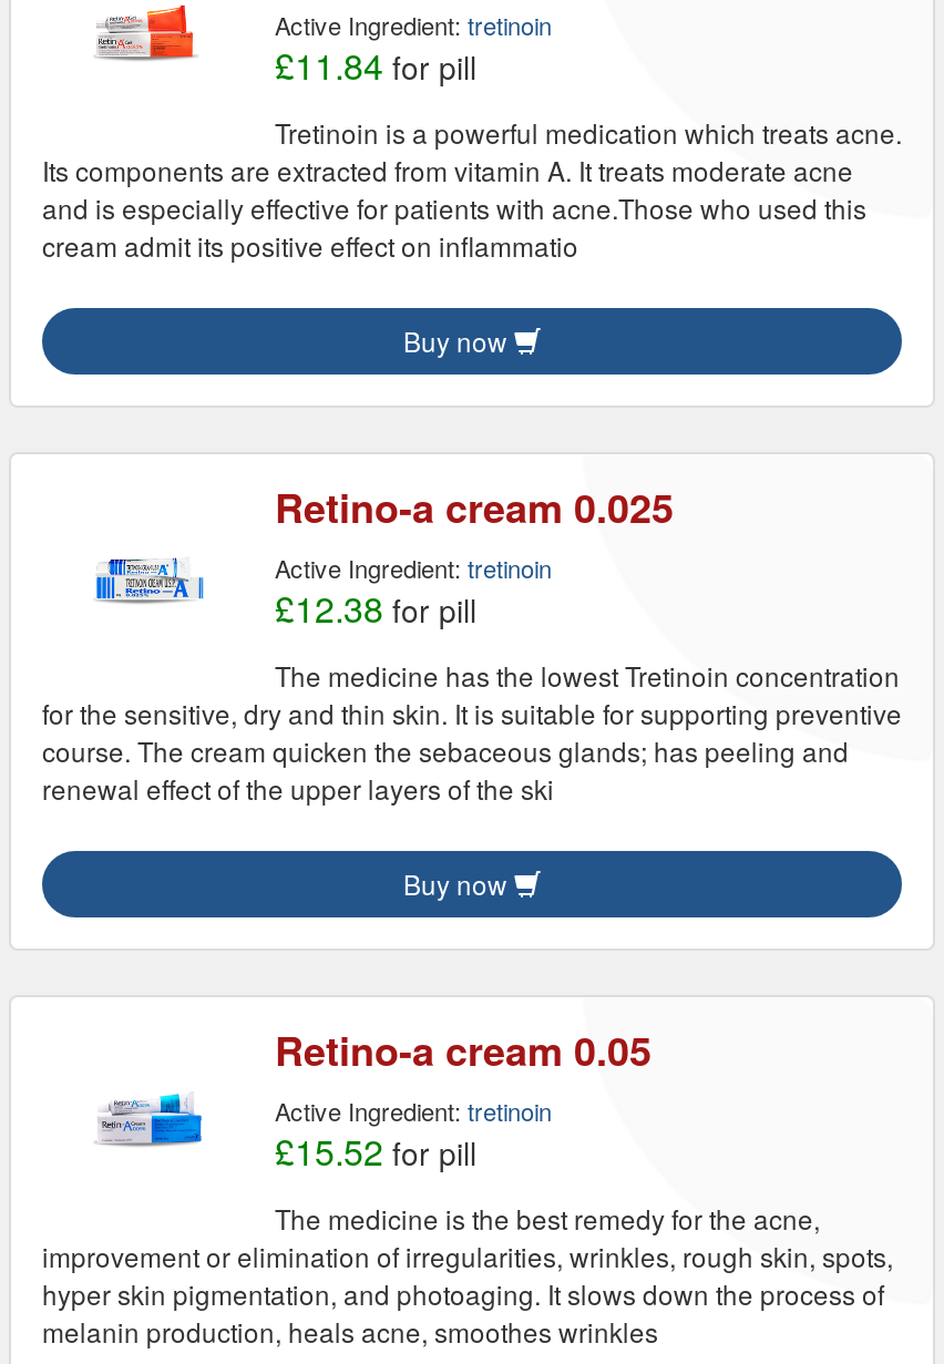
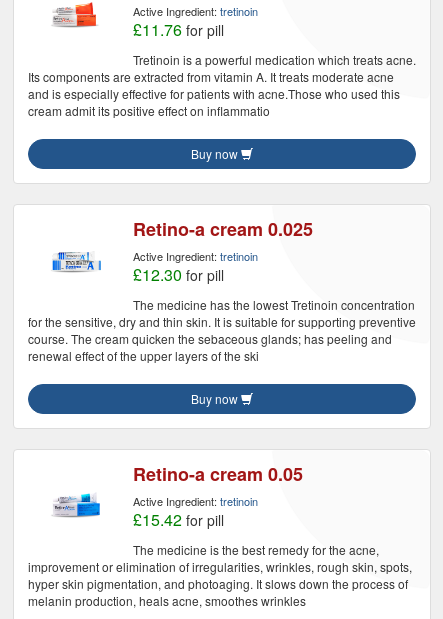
[275,40,476,91] £11.84 for pill -> [133,18,224,41] £11.76 for pill
[275,583,476,634] £12.38 for pill -> [133,263,224,286] £12.30 for pill
[275,1126,476,1177] £15.52 for pill -> [133,508,224,531] £15.42 for pill

